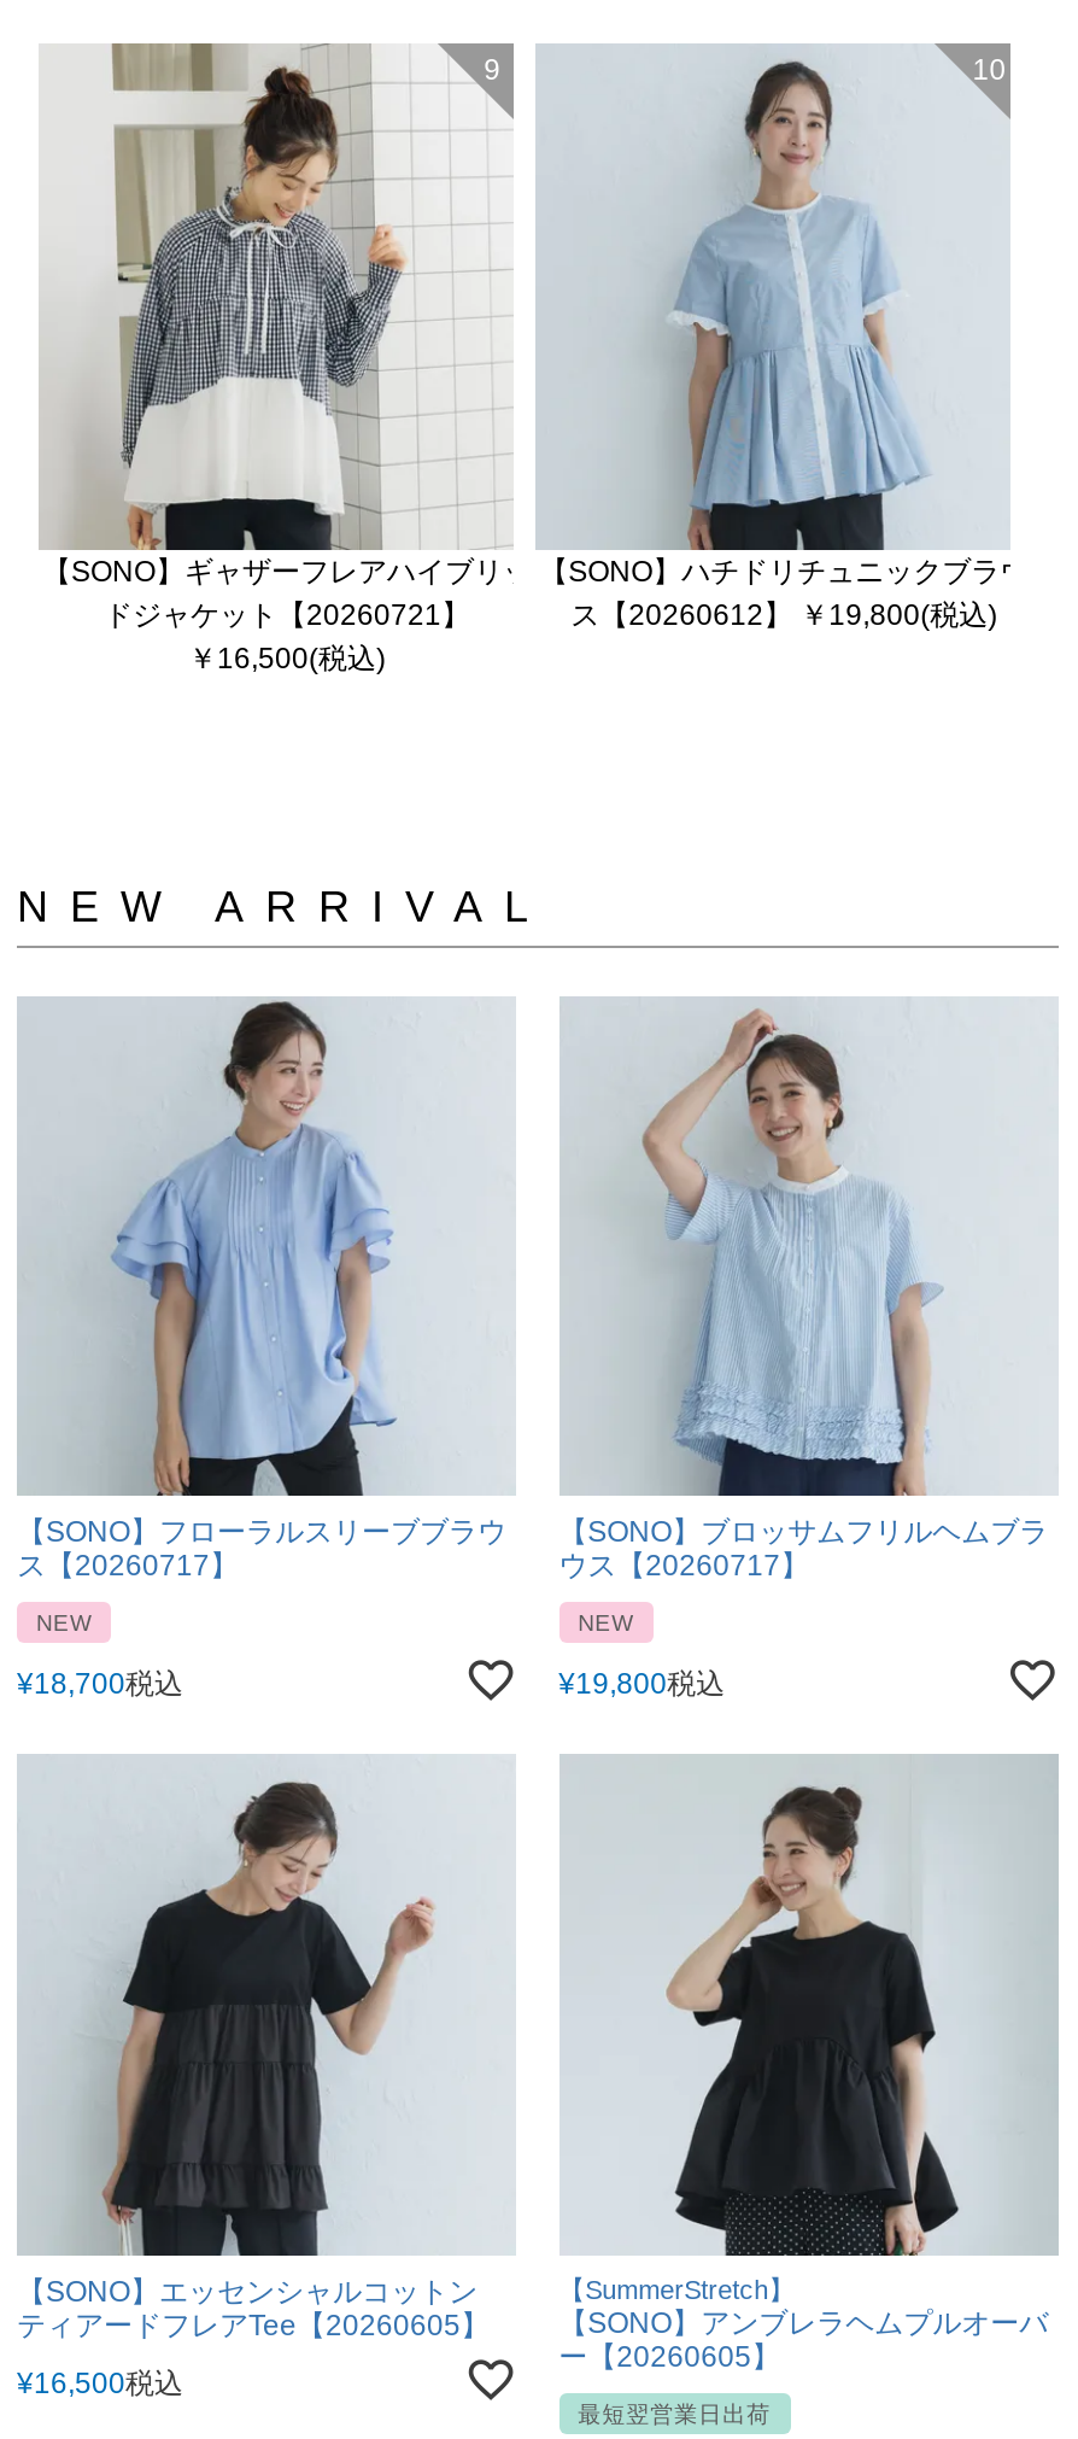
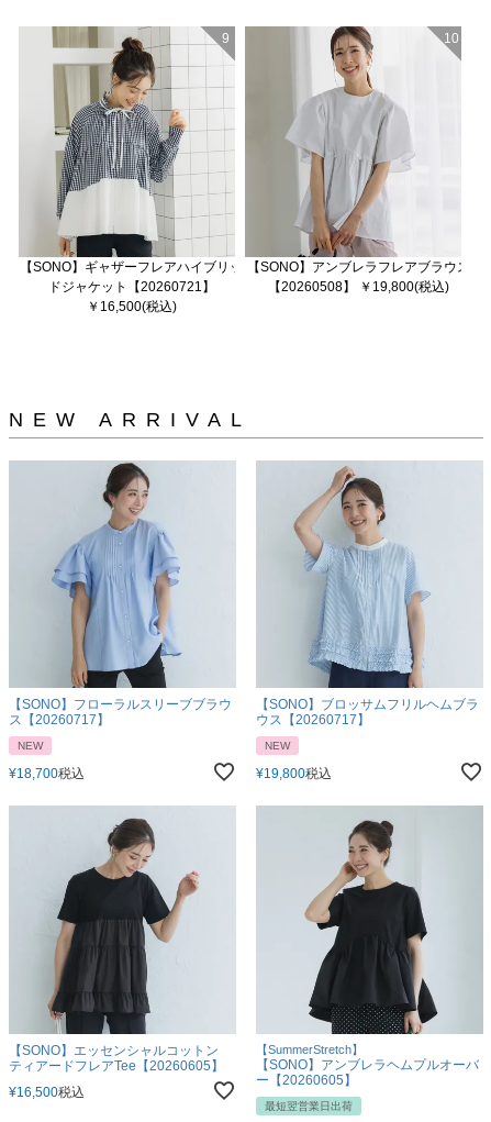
[538,43,1029,632] [image] | 【SONO】ハチドリチュニックブラウ | ス【20260612】 ￥19,800(税込) -> [245,25,470,294] [image] | 【SONO】アンブレラフレアブラウス | 【20260508】 ￥19,800(税込)

